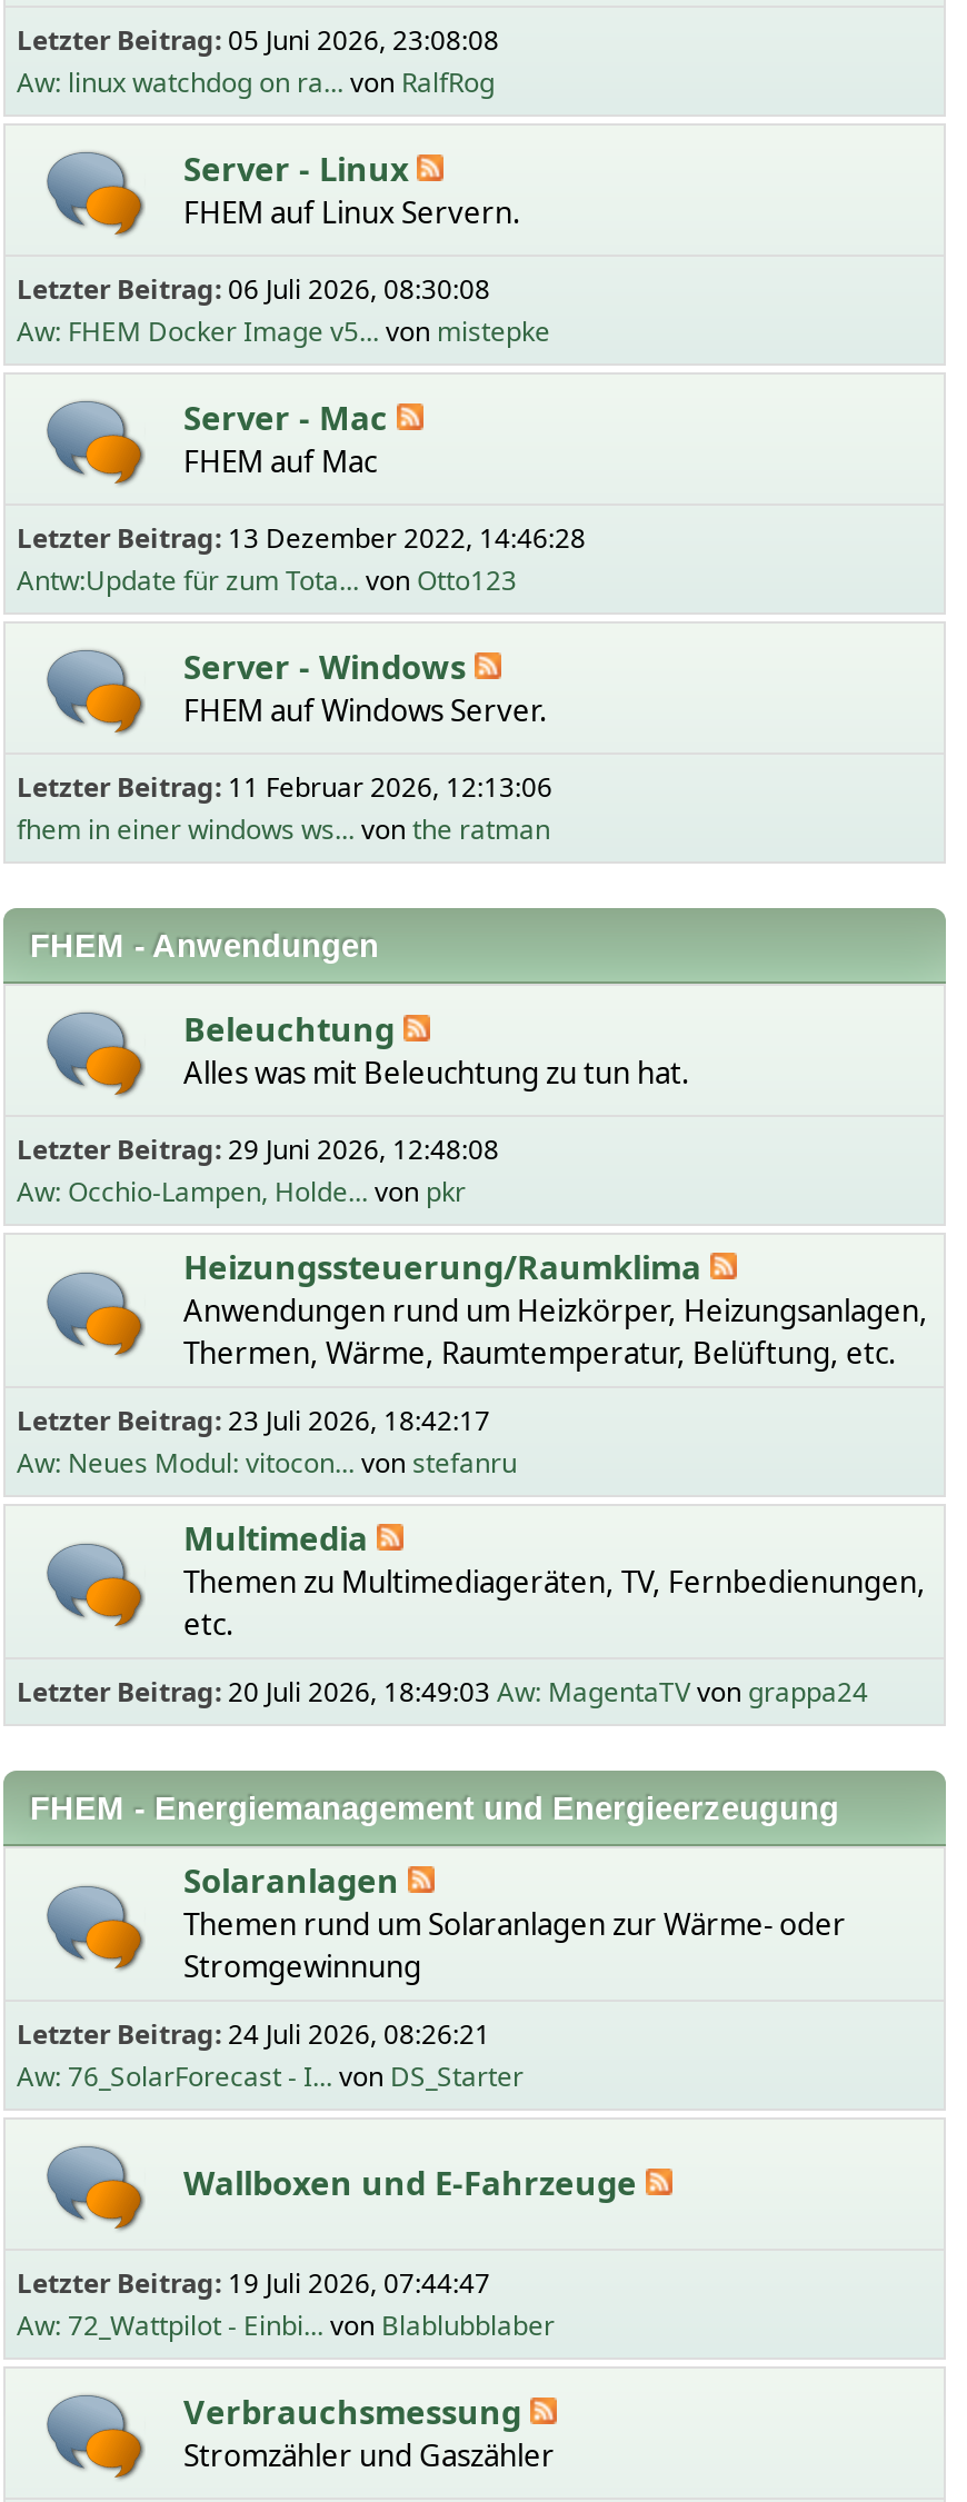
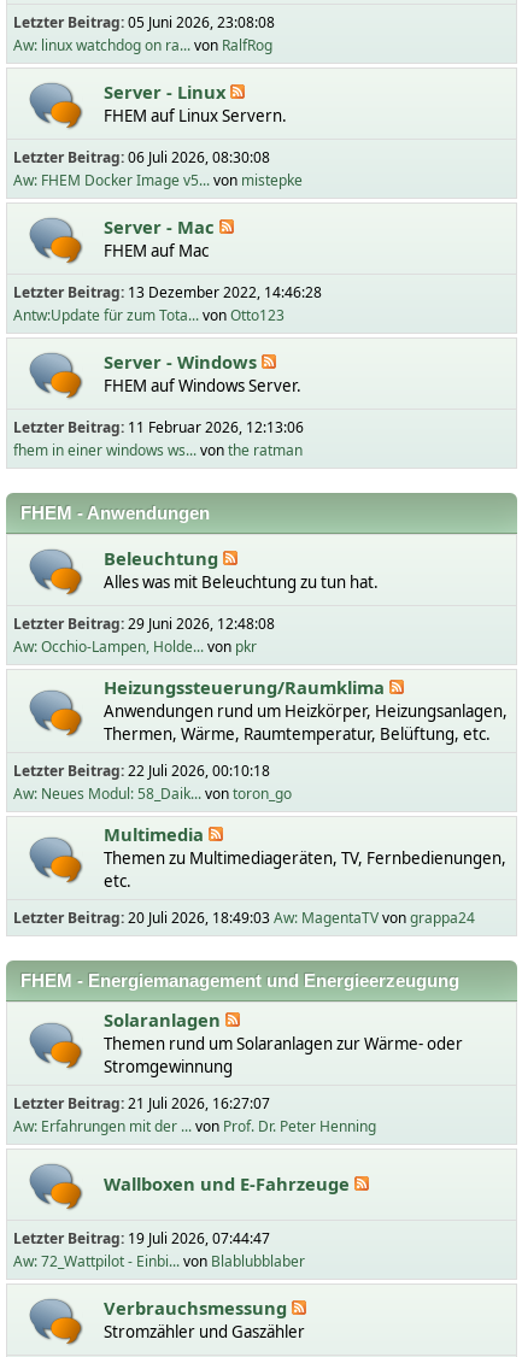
[17,1402,490,1439] Letzter Beitrag: 23 Juli 2026, 18:42:17 -> [13,760,270,781] Letzter Beitrag: 22 Juli 2026, 00:10:18
[17,1444,517,1482] Aw: Neues Modul: vitocon... von stefanru -> [13,783,292,804] Aw: Neues Modul: 58_Daik... von toron_go
[17,2015,524,2095] Letzter Beitrag: 24 Juli 2026, 08:26:21 | Aw: 76_SolarForecast - I... von DS_Starter -> [13,1093,376,1136] Letzter Beitrag: 21 Juli 2026, 16:27:07 | Aw: Erfahrungen mit der ... von Prof. Dr. Peter Henning

